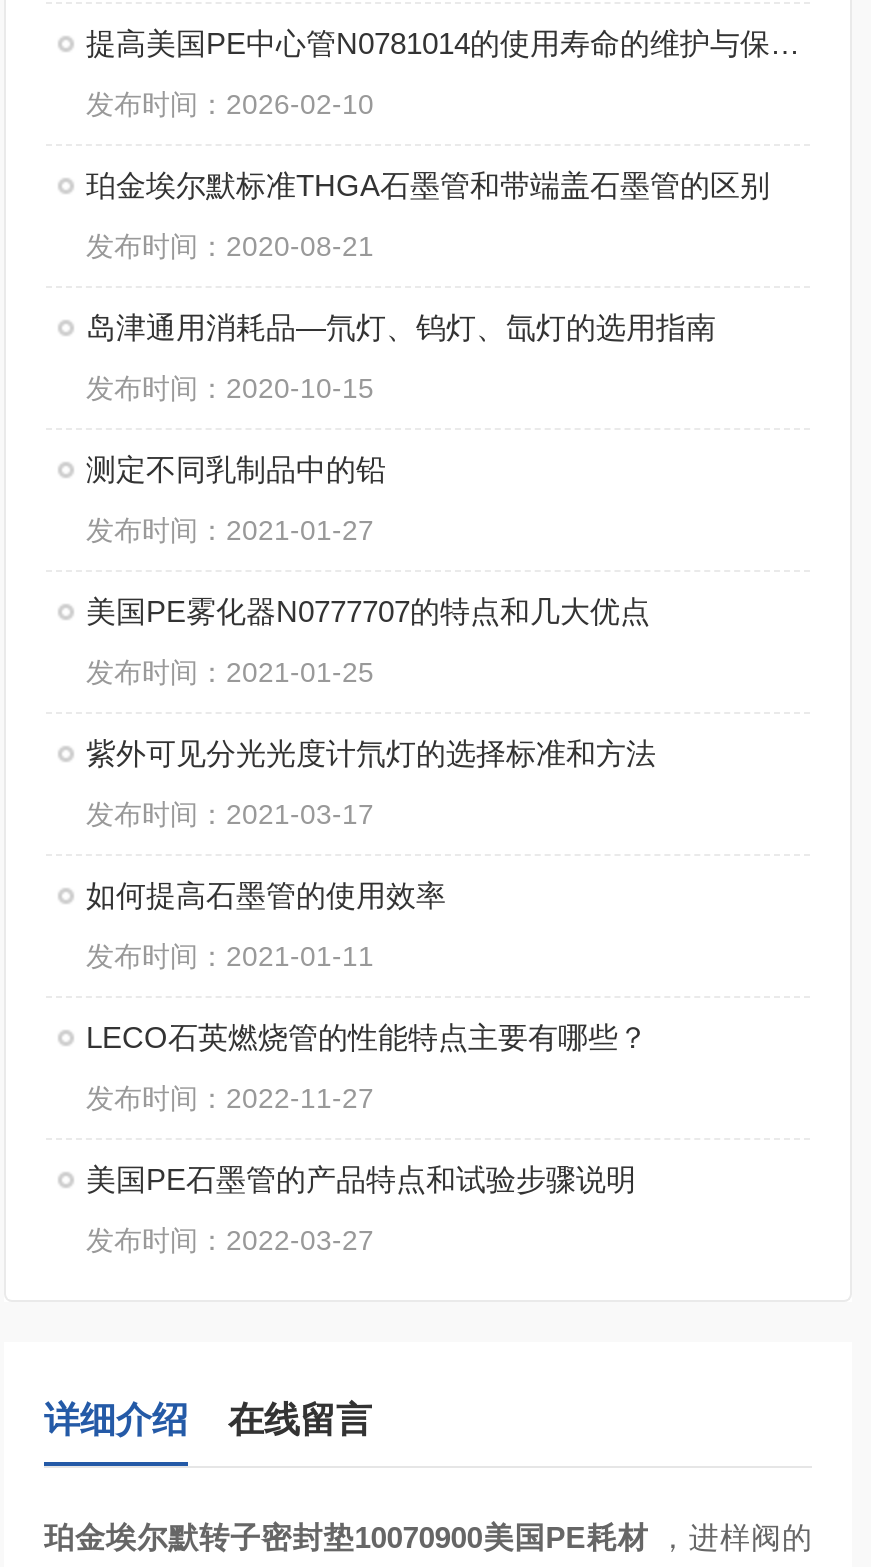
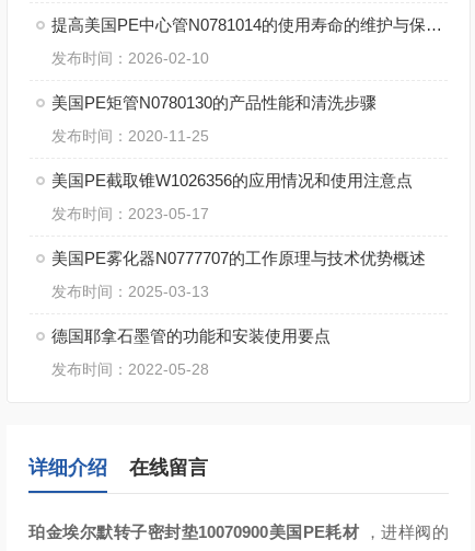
[86,168,770,1256] 珀金埃尔默标准THGA石墨管和带端盖石墨管的区别 | 发布时间：2020-08-21 | 岛津通用消耗品—氘灯、钨灯、氙灯的选用指南 | 发布时间：2020-10-15 | 测定不同乳制品中的铅 | 发布时间：2021-01-27 | 美国PE雾化器N0777707的特点和几大优点 | 发布时间：2021-01-25 | 紫外可见分光光度计氘灯的选择标准和方法 | 发布时间：2021-03-17 | 如何提高石墨管的使用效率 | 发布时间：2021-01-11 | LECO石英燃烧管的性能特点主要有哪些？ | 发布时间：2022-11-27 | 美国PE石墨管的产品特点和试验步骤说明 | 发布时间：2022-03-27 -> [51,93,426,378] 美国PE矩管N0780130的产品性能和清洗步骤 | 发布时间：2020-11-25 | 美国PE截取锥W1026356的应用情况和使用注意点 | 发布时间：2023-05-17 | 美国PE雾化器N0777707的工作原理与技术优势概述 | 发布时间：2025-03-13 | 德国耶拿石墨管的功能和安装使用要点 | 发布时间：2022-05-28

